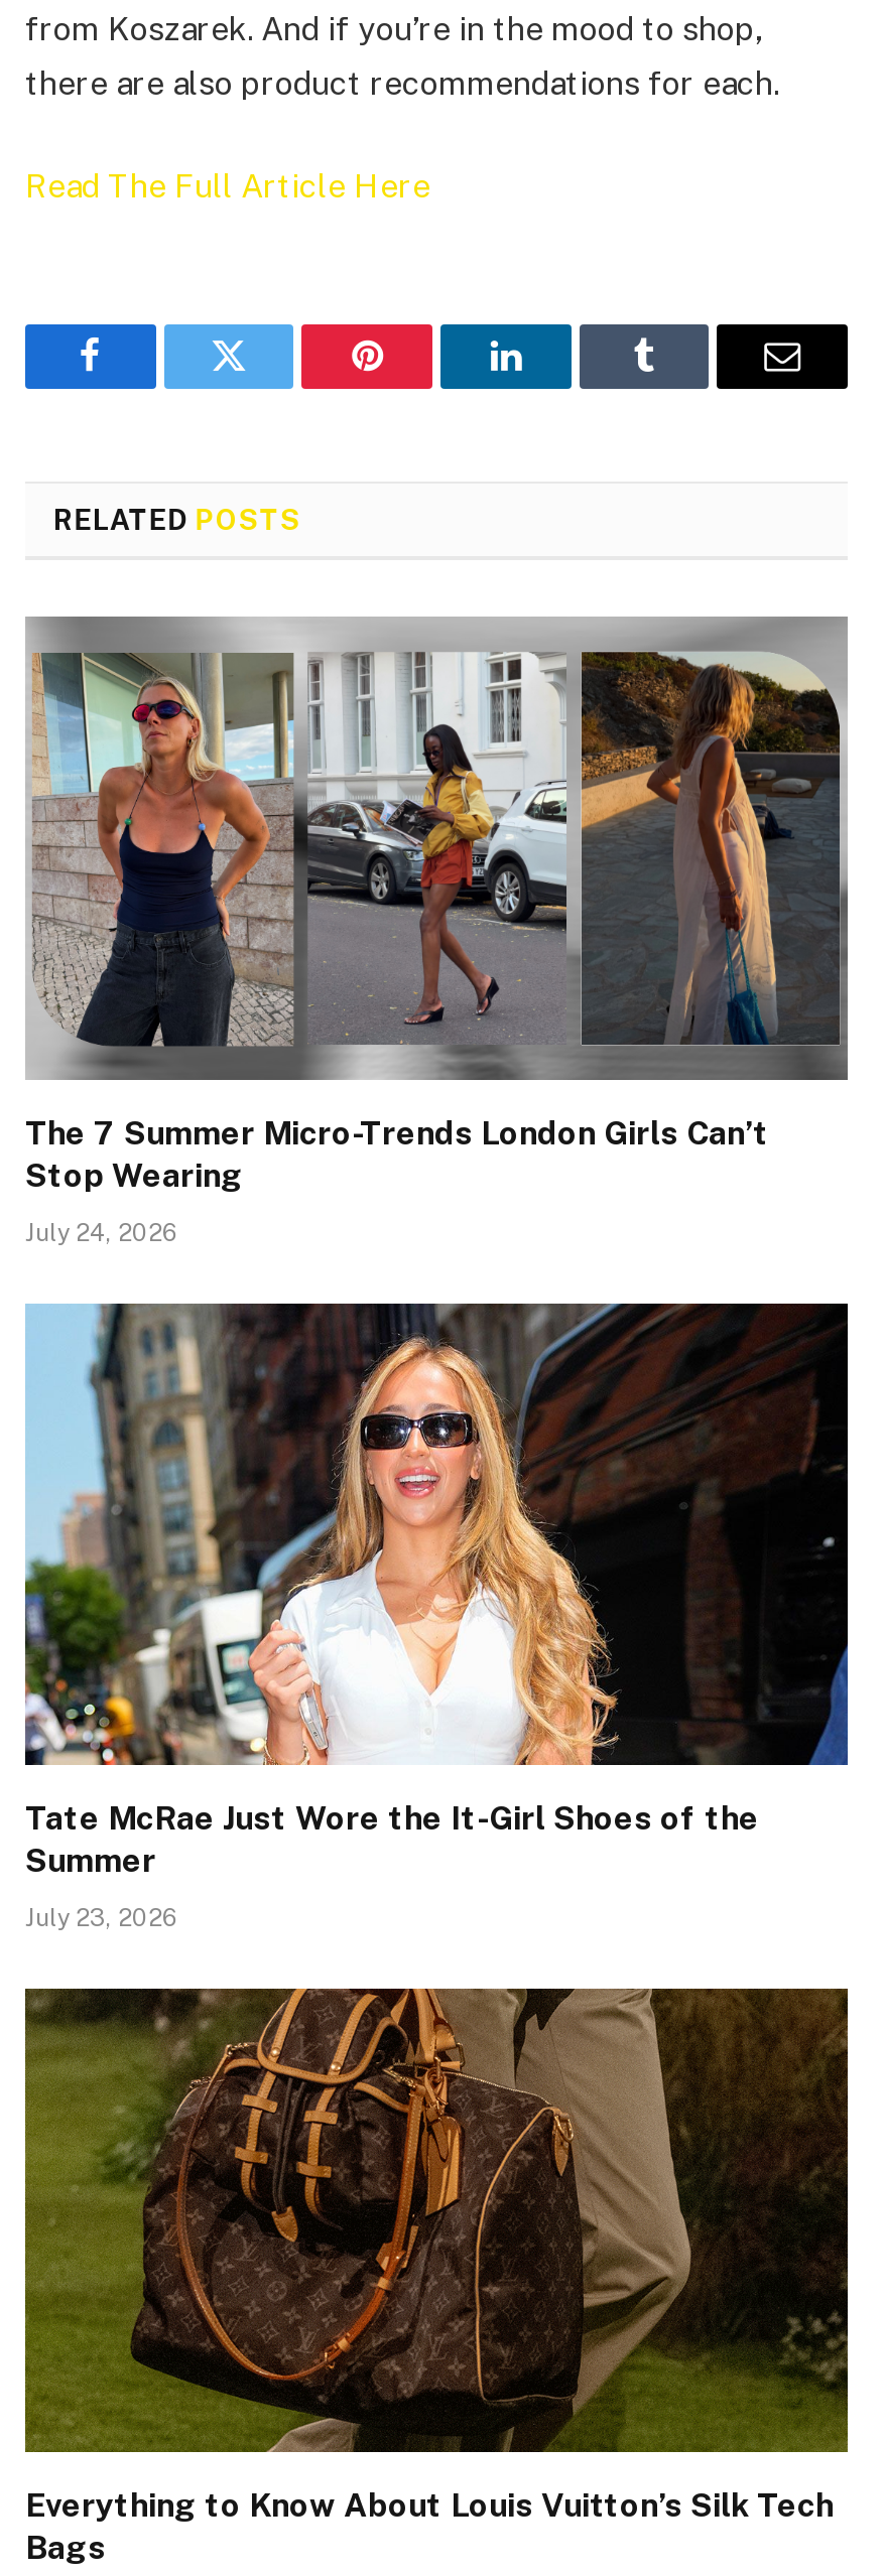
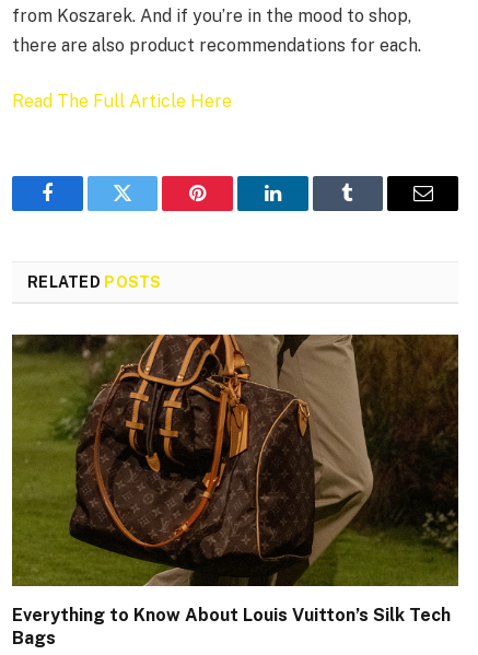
[25,617,850,1247] [image] | The 7 Summer Micro-Trends London Girls Can’t | Stop Wearing | July 24, 2026 -> none
[23,1302,850,1933] [image] | Tate McRae Just Wore the It-Girl Shoes of the | Summer | July 23, 2026 -> none

